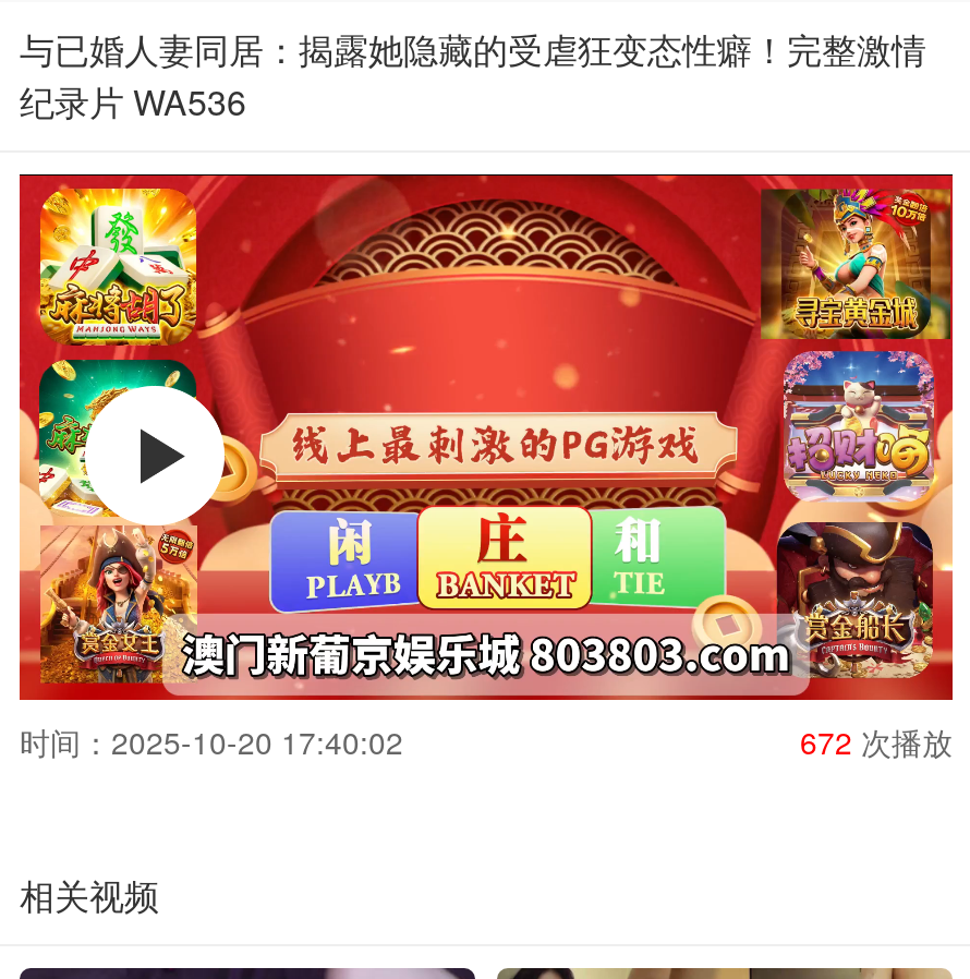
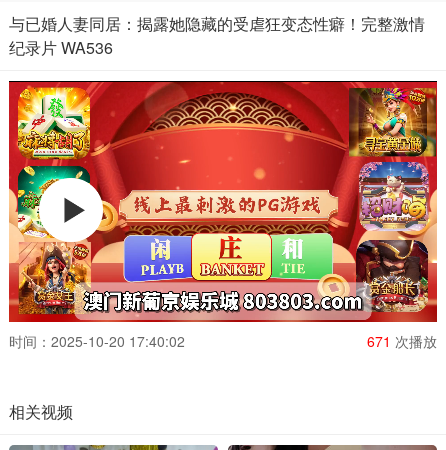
[800,719,953,763] 672次播放 -> [367,331,437,351] 671次播放

